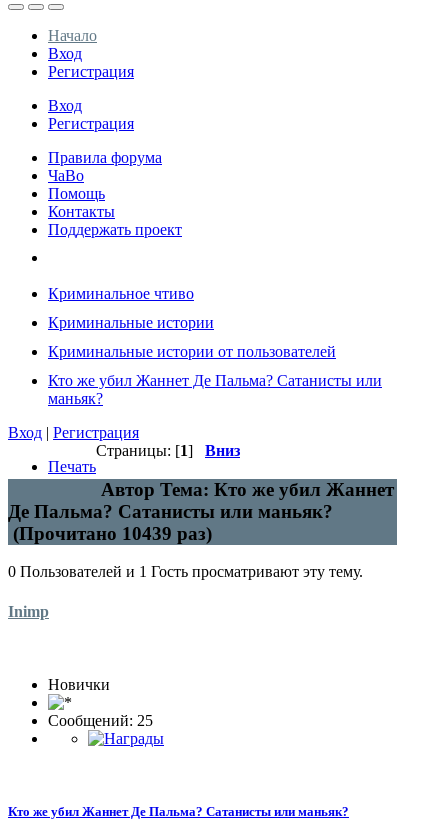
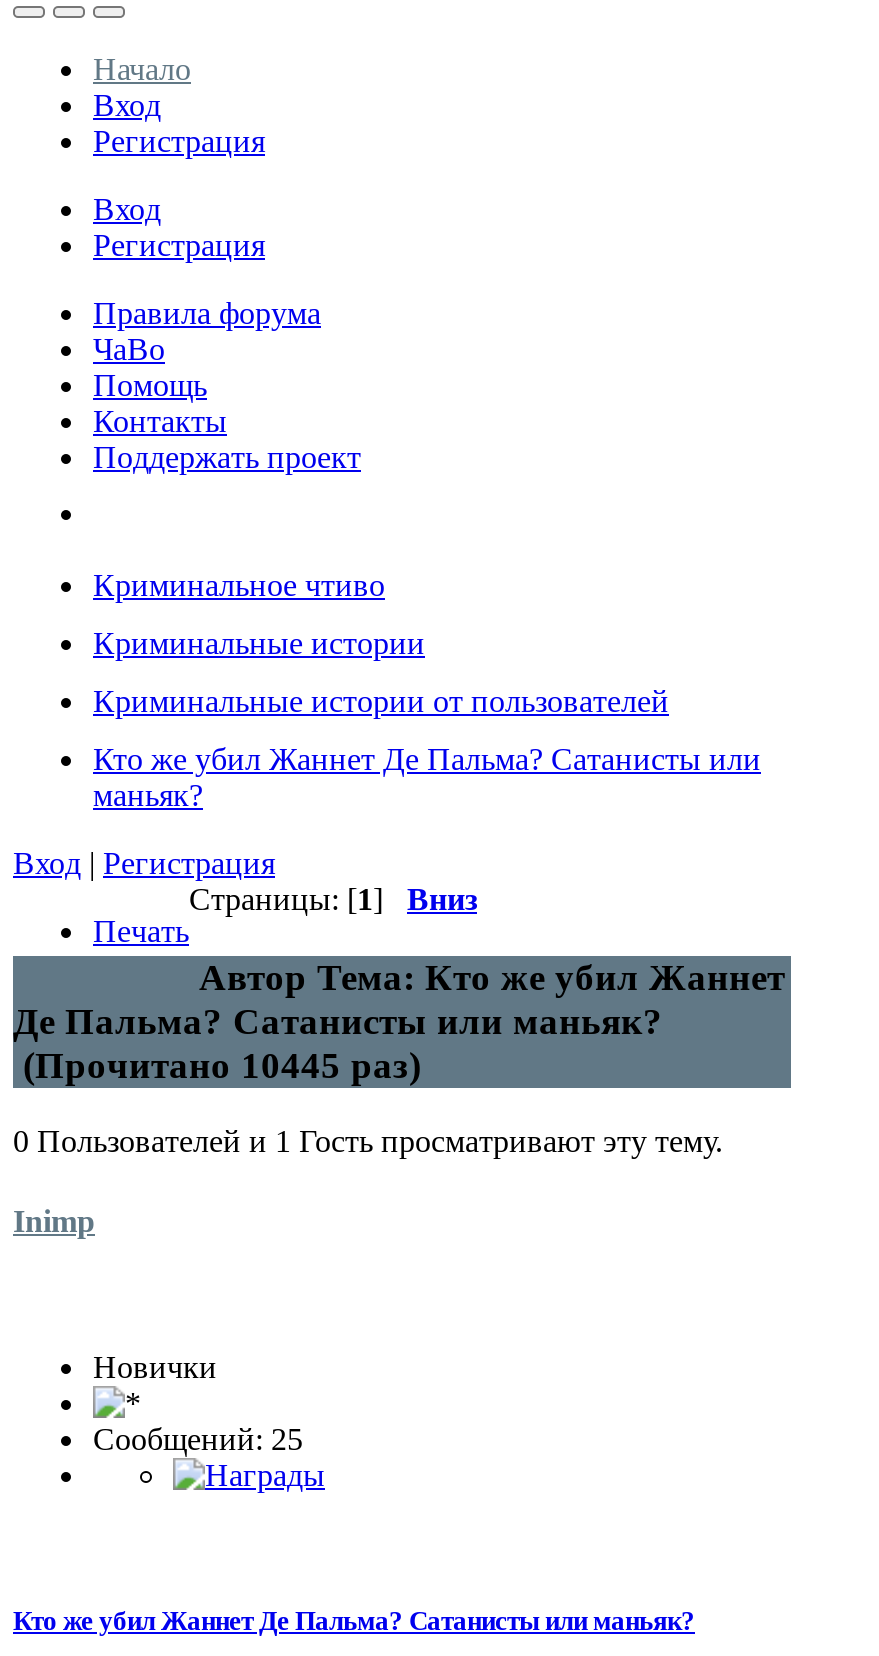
[8,523,212,544] (Прочитано 10439 раз) -> [13,1043,421,1085] (Прочитано 10445 раз)

